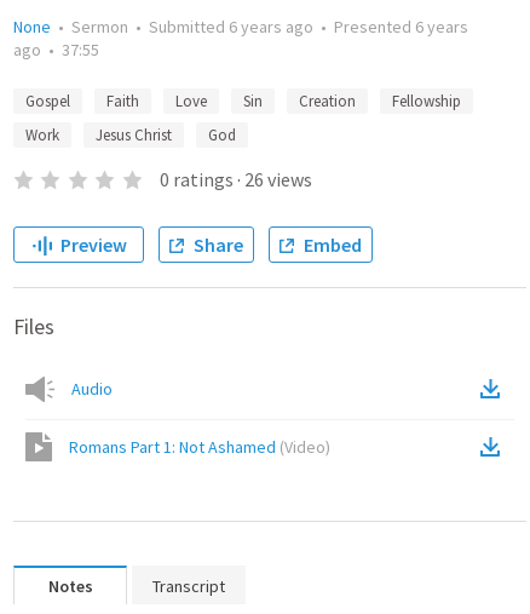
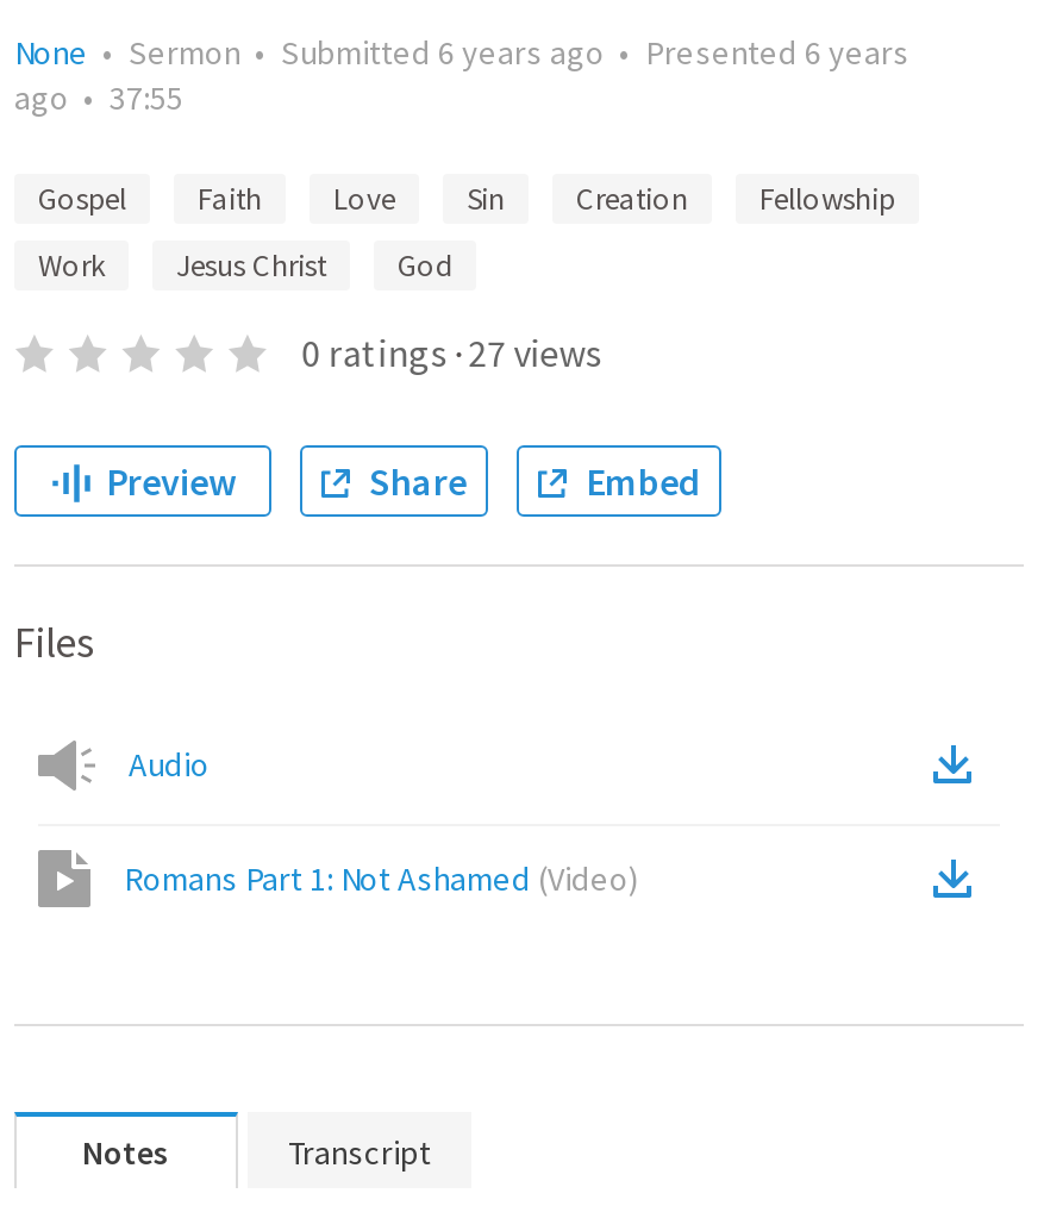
[159,167,312,191] 0 ratings · 26 views -> [302,329,602,376] 0 ratings · 27 views

